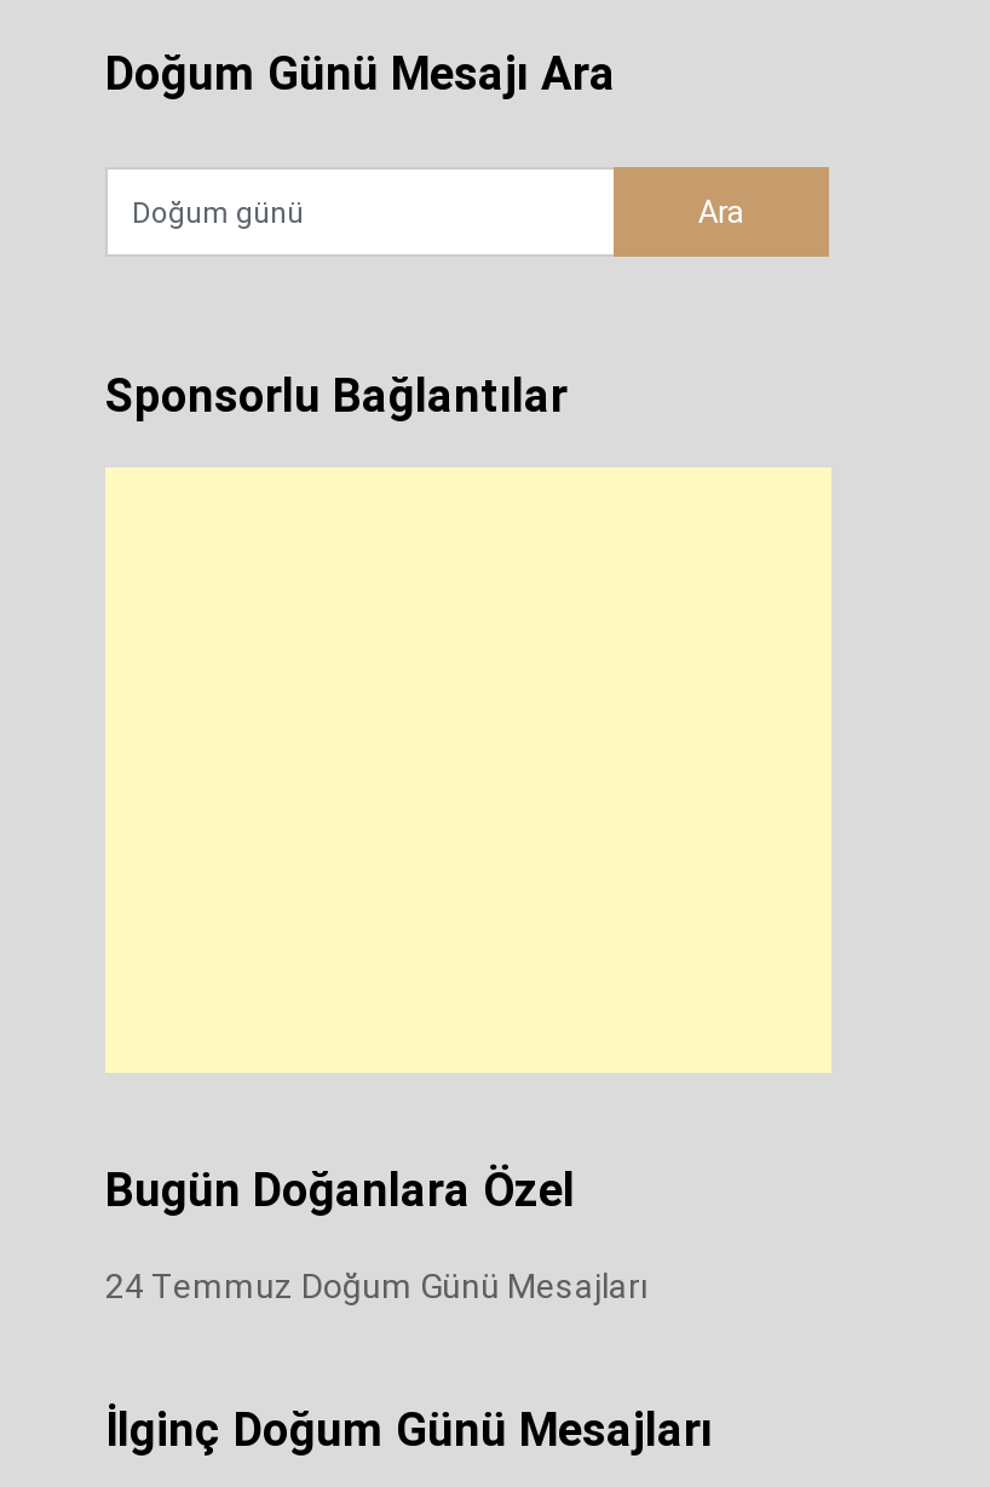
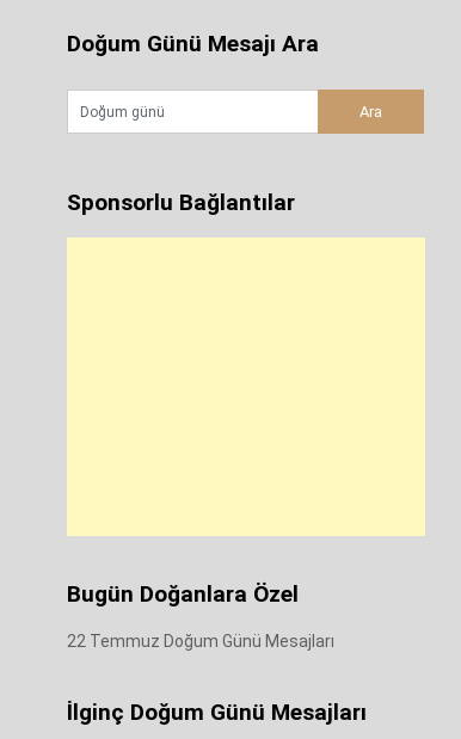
[105,1267,647,1305] 24 Temmuz Doğum Günü Mesajları -> [67,632,334,651] 22 Temmuz Doğum Günü Mesajları

